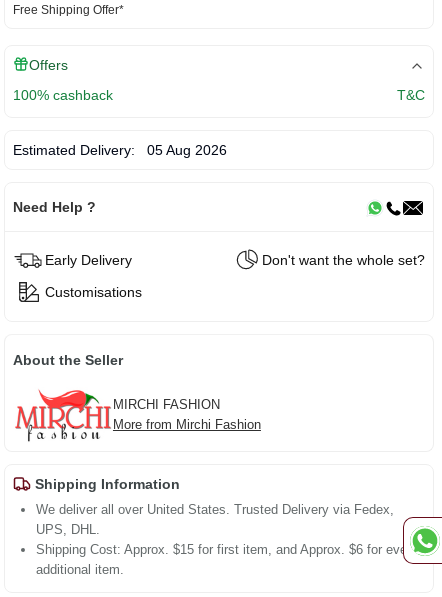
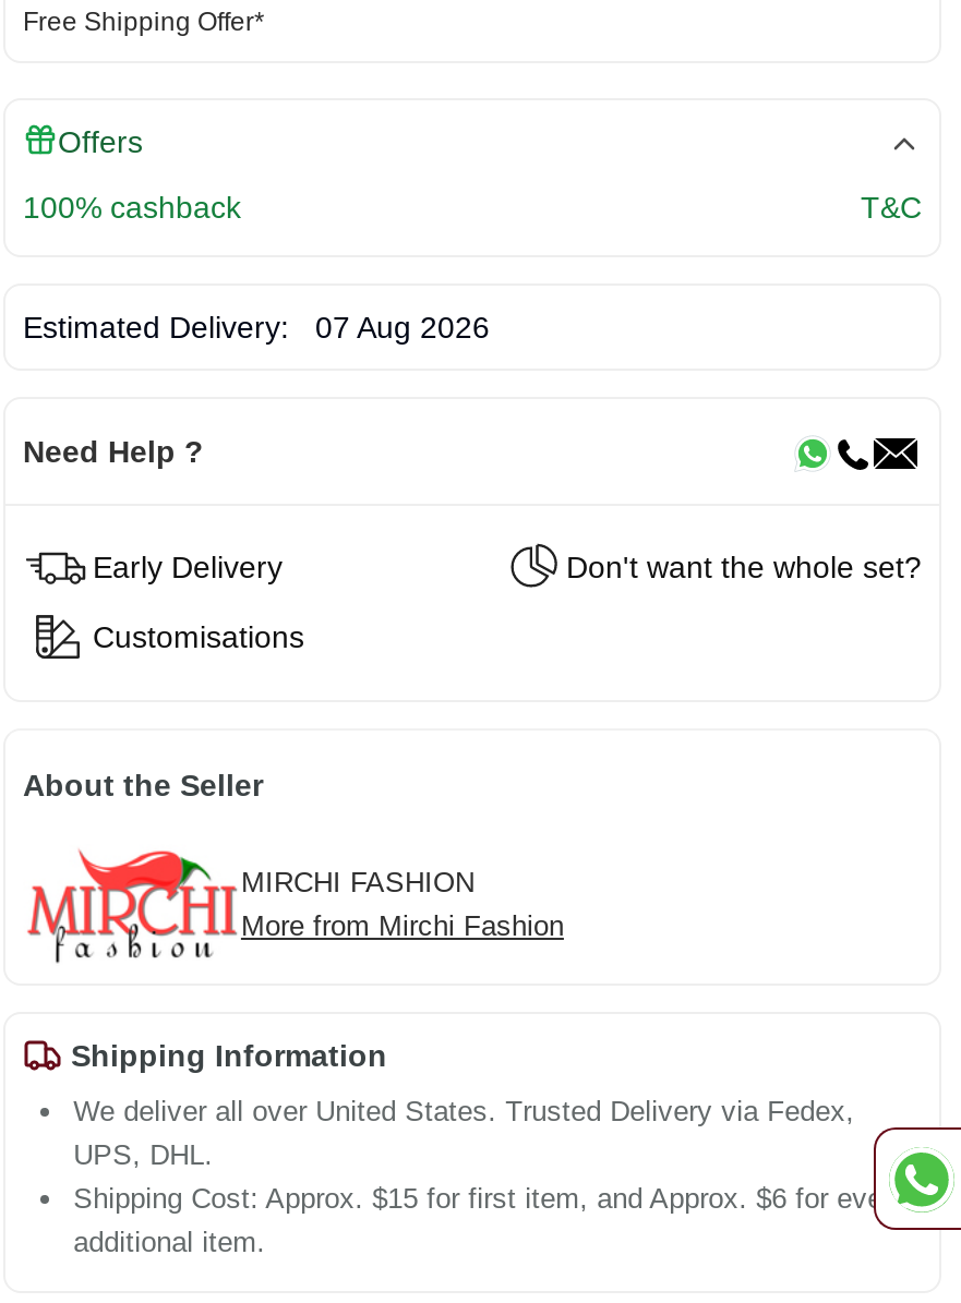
[13,142,227,158] Estimated Delivery: 05 Aug 2026 -> [23,309,490,344] Estimated Delivery: 07 Aug 2026

